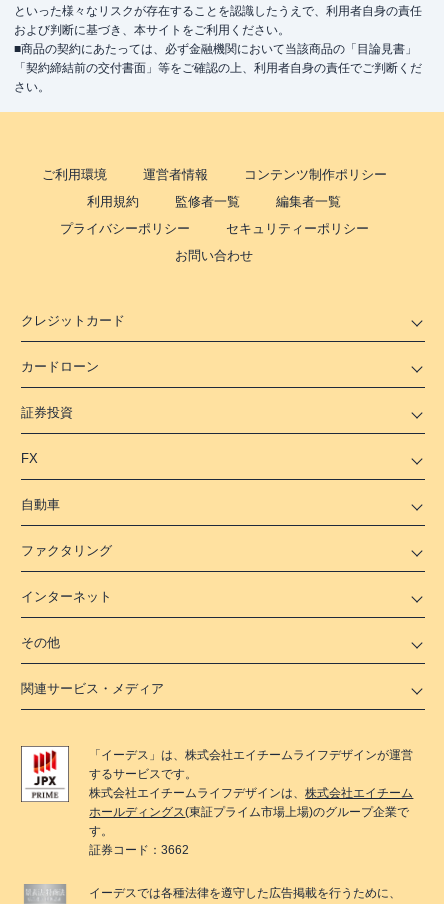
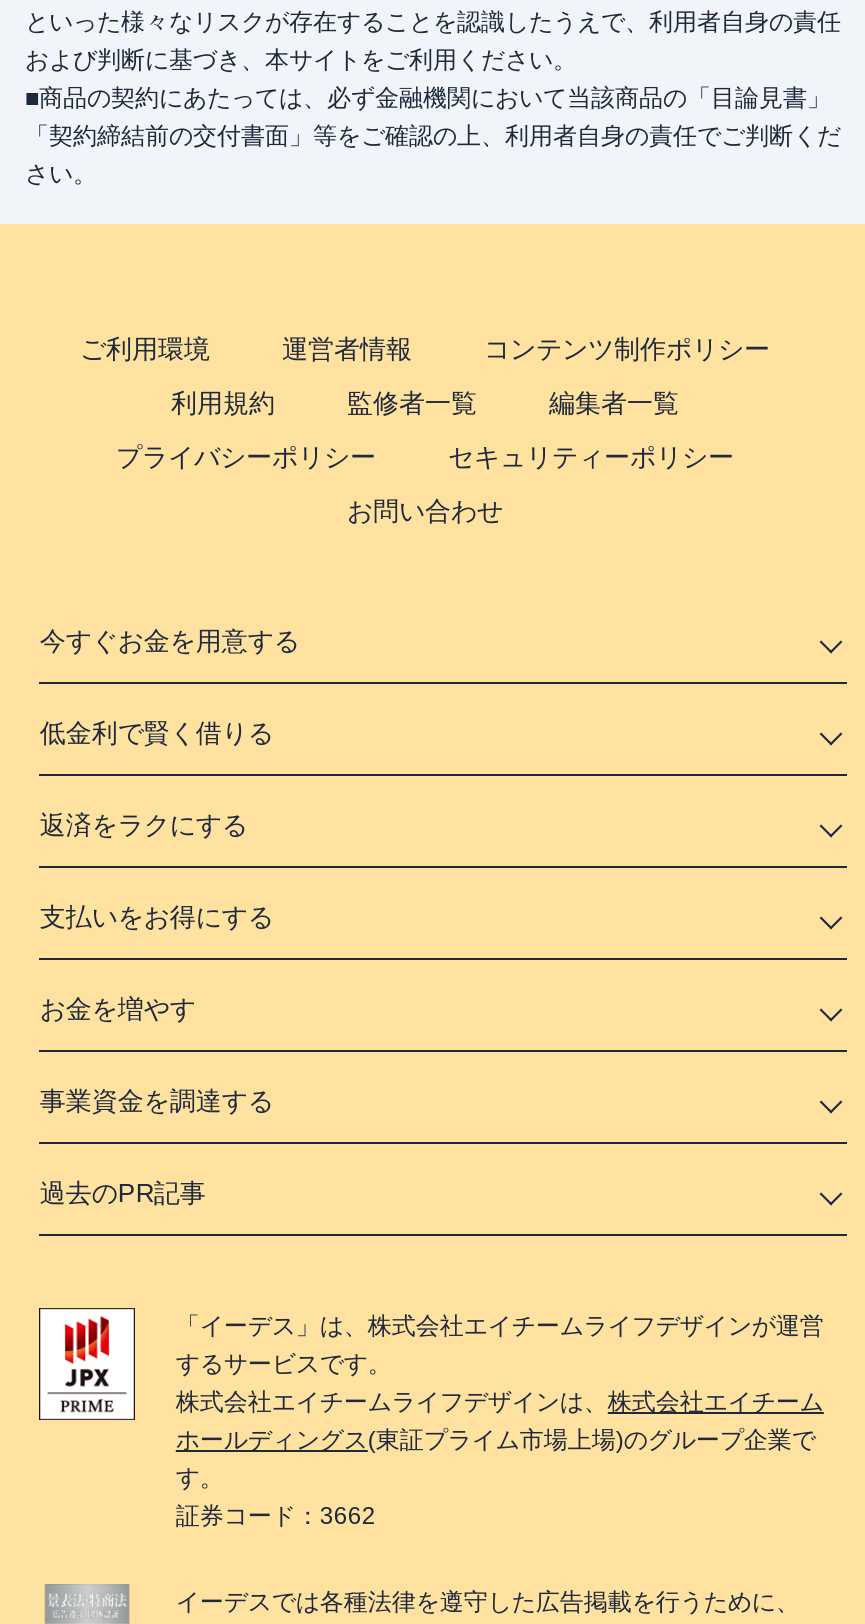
[21,313,164,696] クレジットカード | カードローン | 証券投資 | FX | 自動車 | ファクタリング | インターネット | その他 | 関連サービス・メディア -> [40,626,300,1208] 今すぐお金を用意する | 低金利で賢く借りる | 返済をラクにする | 支払いをお得にする | お金を増やす | 事業資金を調達する | 過去のPR記事

